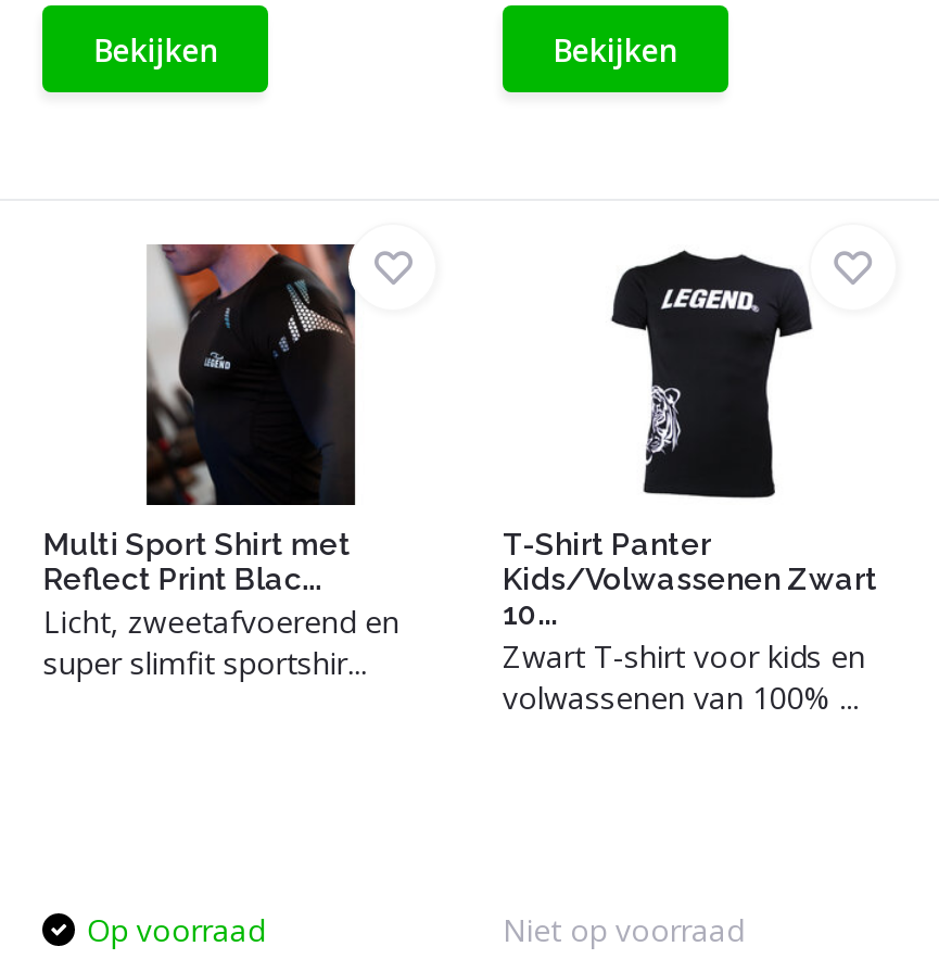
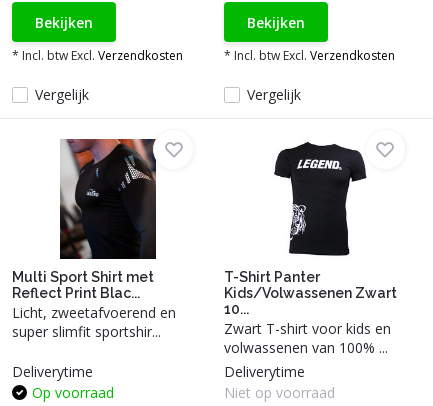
none -> [12,47,183,64] * Incl. btw Excl. Verzendkosten
none -> [35,85,89,104] Vergelijk
none -> [224,47,395,64] * Incl. btw Excl. Verzendkosten
none -> [247,85,301,104] Vergelijk
moved [43,240,399,683] -> [12,137,176,341]: [image] | Multi Sport Shirt met | Reflect Print Blac... | Licht, zweetafvoerend en | super slimfit sportshir...
moved [503,527,878,718] -> [224,269,397,357]: T-Shirt Panter | Kids/Volwassenen Zwart | 10... | Zwart T-shirt voor kids en | volwassenen van 100% ...
none -> [12,362,93,381] Deliverytime
none -> [224,362,305,381] Deliverytime

